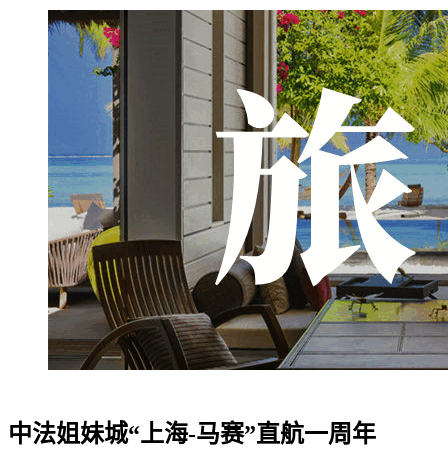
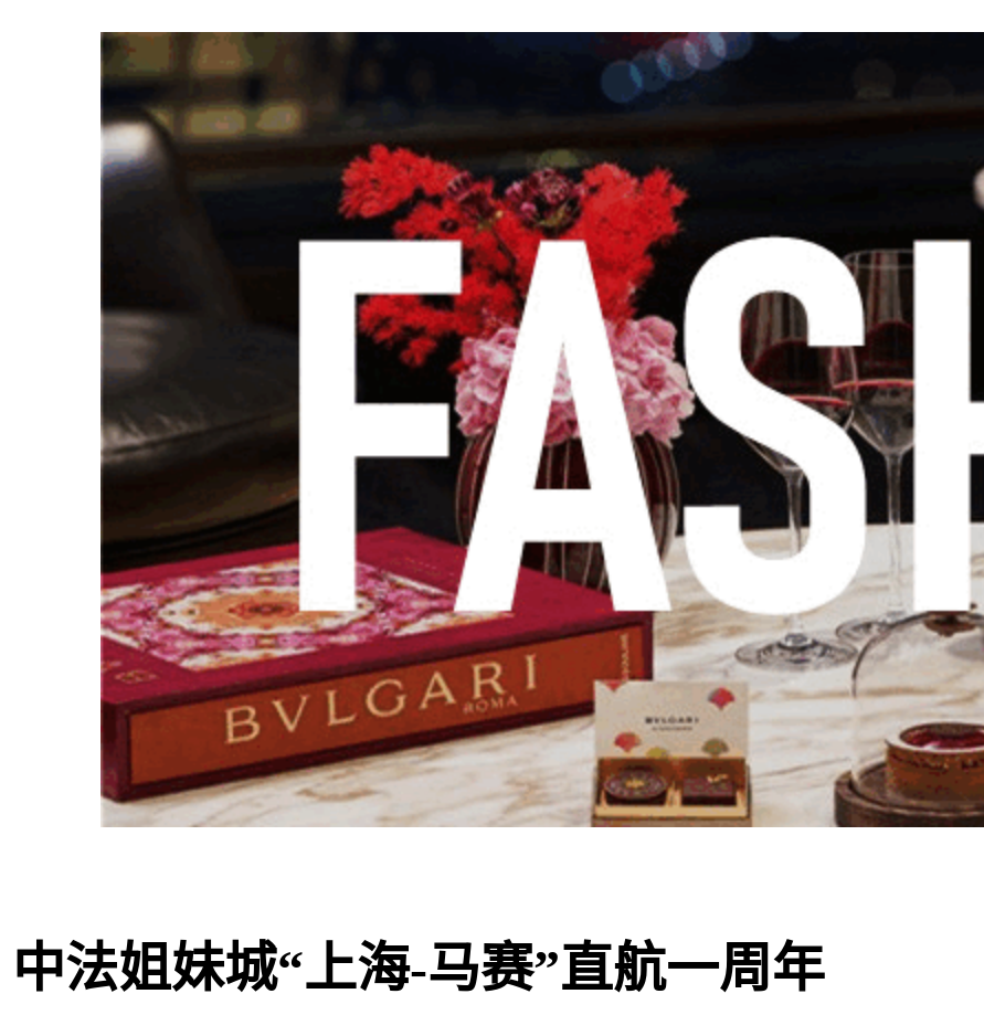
[47,9,445,371] [image] -> [98,30,977,829] [image]

